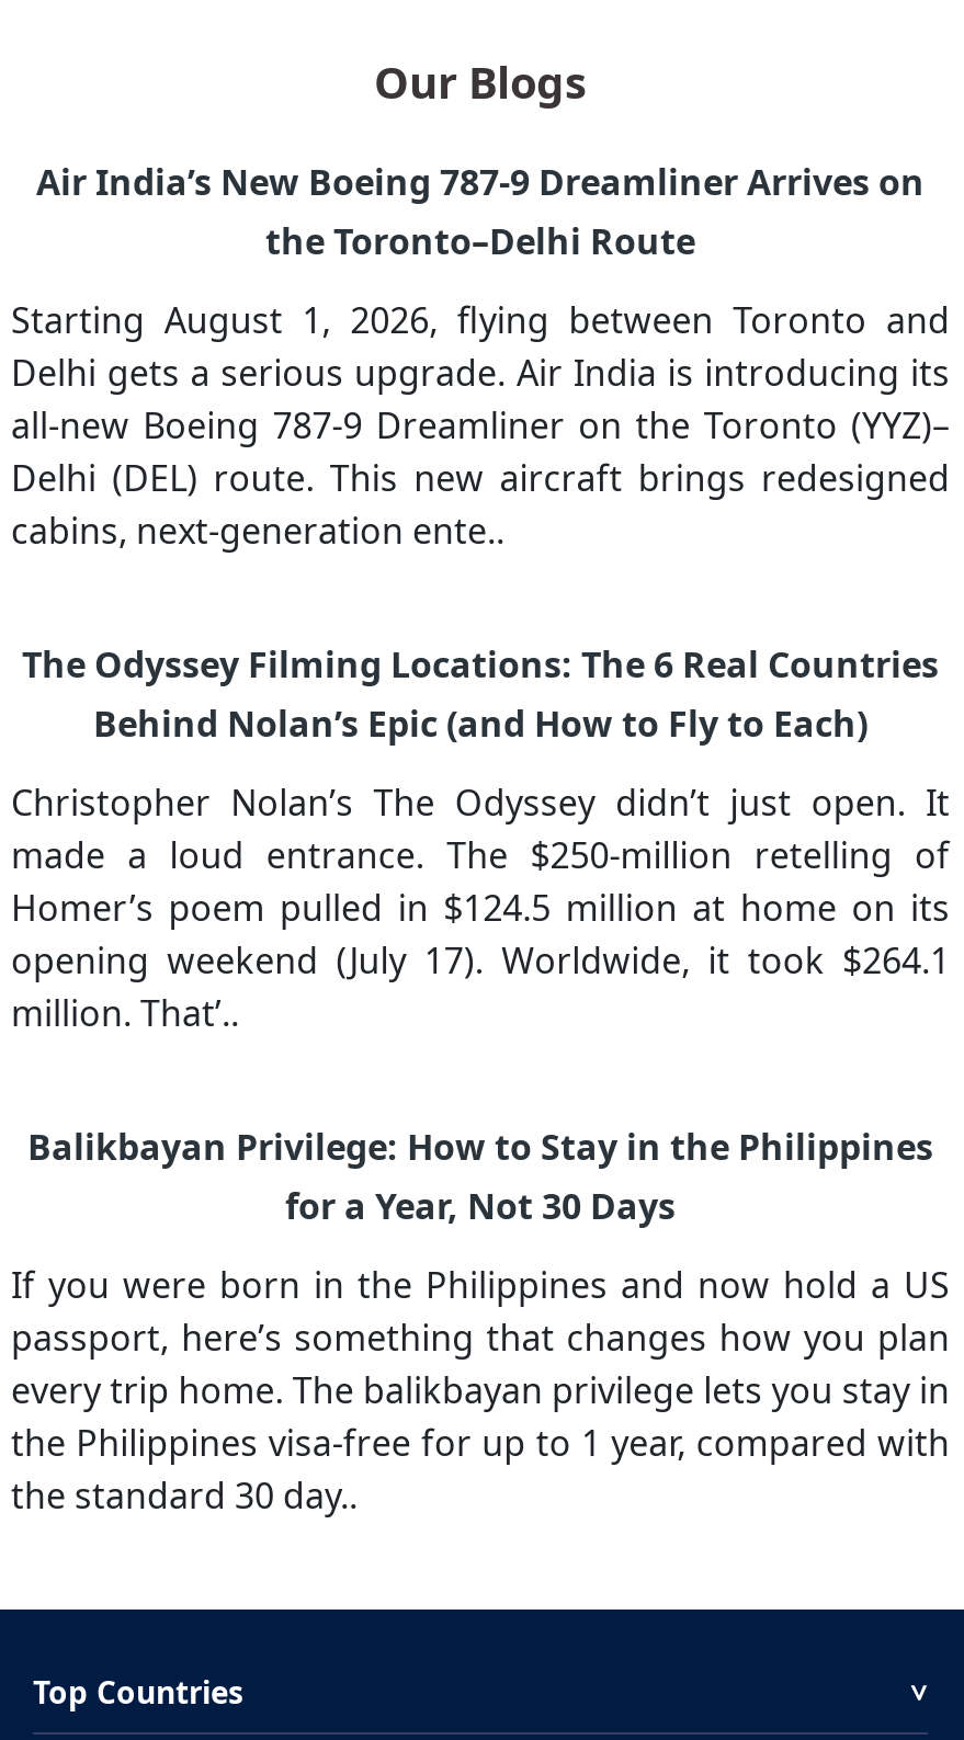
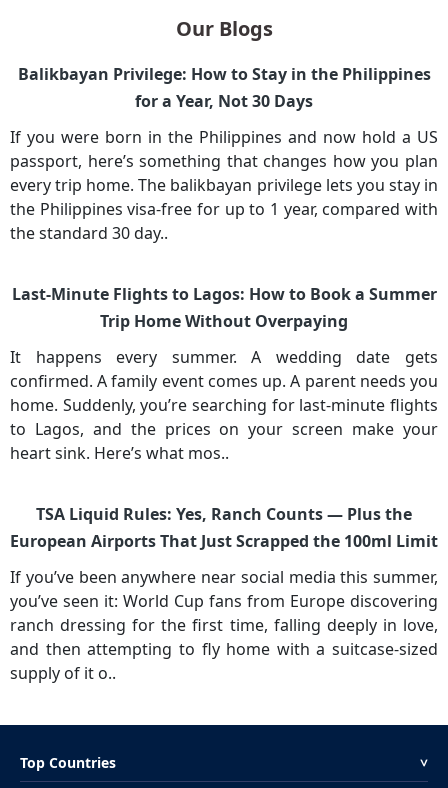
[11,158,950,1037] Air India’s New Boeing 787-9 Dreamliner Arrives on | the Toronto–Delhi Route | Starting August 1, 2026, flying between Toronto and | Delhi gets a serious upgrade. Air India is introducing its | all-new Boeing 787-9 Dreamliner on the Toronto (YYZ)– | Delhi (DEL) route. This new aircraft brings redesigned | cabins, next-generation ente.. | The Odyssey Filming Locations: The 6 Real Countries | Behind Nolan’s Epic (and How to Fly to Each) | Christopher Nolan’s The Odyssey didn’t just open. It | made a loud entrance. The $250-million retelling of | Homer’s poem pulled in $124.5 million at home on its | opening weekend (July 17). Worldwide, it took $264.1 | million. That’.. -> none
moved [11,1123,950,1520] -> [10,63,438,244]: Balikbayan Privilege: How to Stay in the Philippines | for a Year, Not 30 Days | If you were born in the Philippines and now hold a US | passport, here’s something that changes how you plan | every trip home. The balikbayan privilege lets you stay in | the Philippines visa-free for up to 1 year, compared with | the standard 30 day..
none -> [10,283,438,684] Last-Minute Flights to Lagos: How to Book a Summer | Trip Home Without Overpaying | It happens every summer. A wedding date gets | confirmed. A family event comes up. A parent needs you | home. Suddenly, you’re searching for last-minute flights | to Lagos, and the prices on your screen make your | heart sink. Here’s what mos.. | TSA Liquid Rules: Yes, Ranch Counts — Plus the | European Airports That Just Scrapped the 100ml Limit | If you’ve been anywhere near social media this summer, | you’ve seen it: World Cup fans from Europe discovering | ranch dressing for the first time, falling deeply in love, | and then attempting to fly home with a suitcase-sized | supply of it o..

